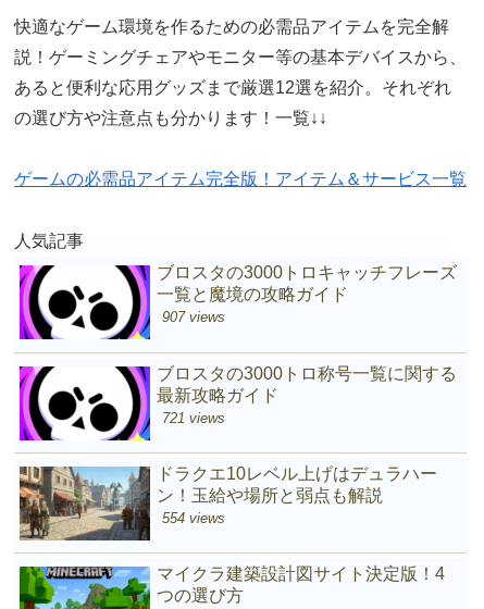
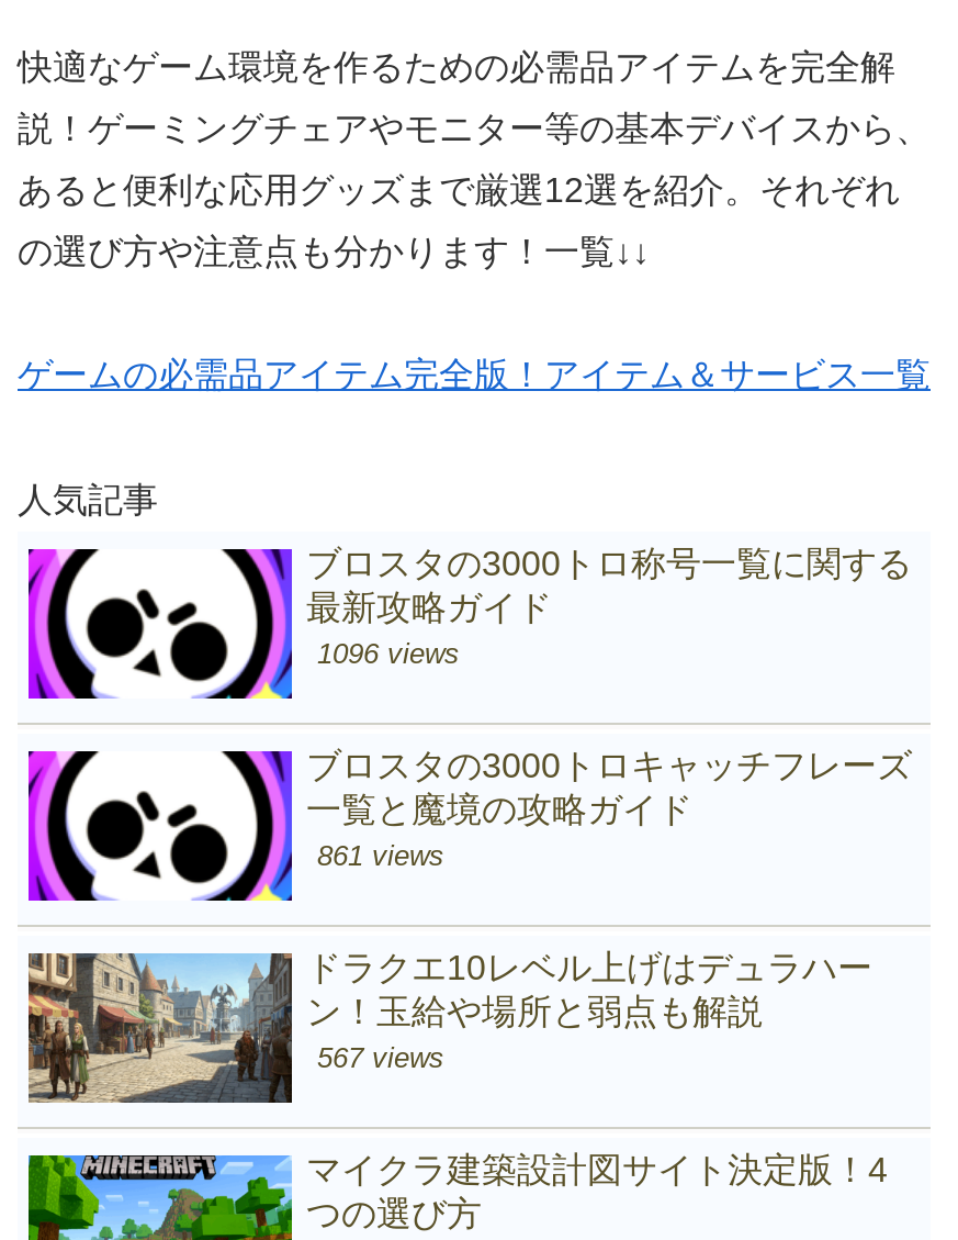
none -> [317,638,460,671] 1096 views
moved [107,263,457,341] -> [204,747,912,905]: [image] | ブロスタの3000トロキャッチフレーズ | 一覧と魔境の攻略ガイド
[163,309,226,426] 907 views | 721 views -> [317,840,444,873] 861 views
moved [157,364,457,404] -> [306,545,912,627]: ブロスタの3000トロ称号一覧に関する | 最新攻略ガイド
[163,510,226,526] 554 views -> [317,1041,444,1074] 567 views

